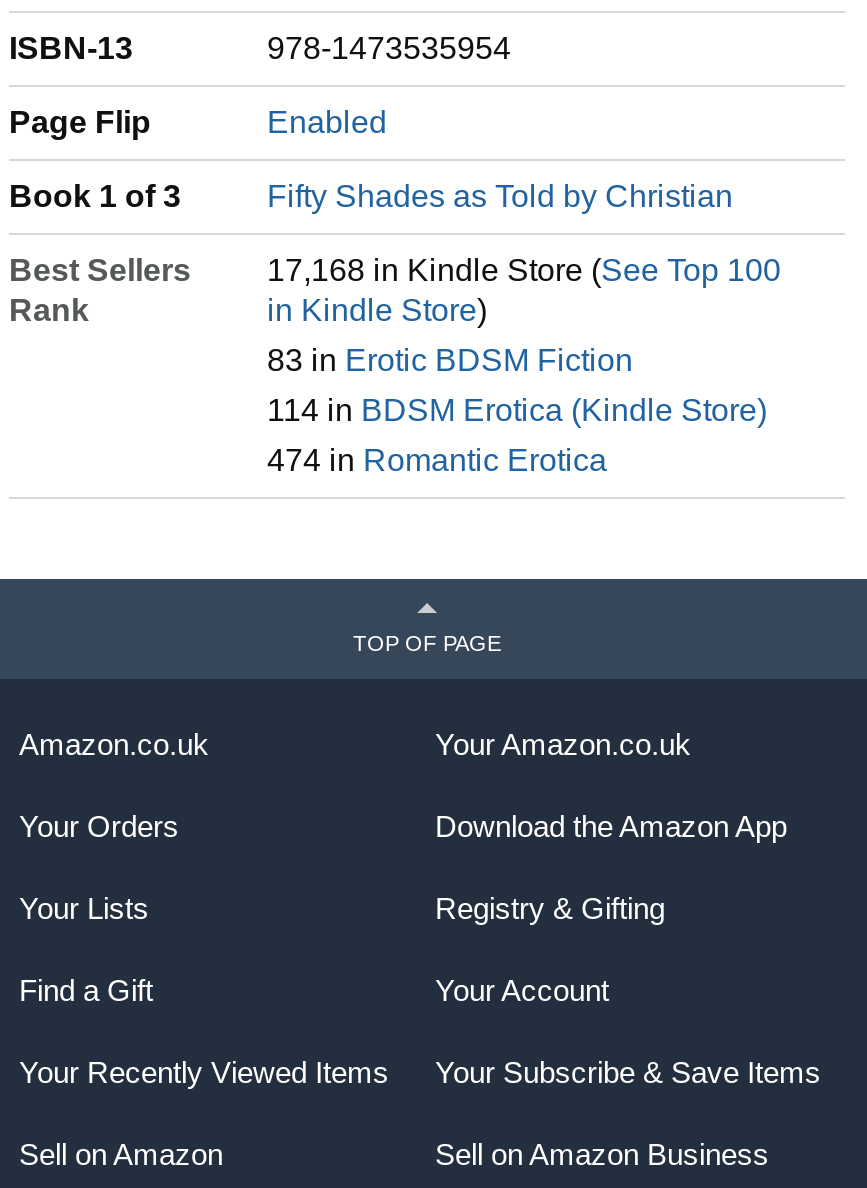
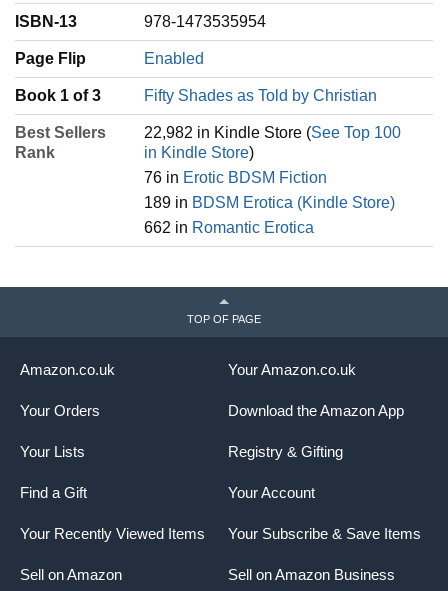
[267,253,781,287] 17,168 in Kindle Store (See Top 100 -> [144,124,401,141] 22,982 in Kindle Store (See Top 100
[267,343,633,377] 83 in Erotic BDSM Fiction -> [144,169,327,186] 76 in Erotic BDSM Fiction
[267,393,767,427] 114 in BDSM Erotica (Kindle Store) -> [144,194,395,211] 189 in BDSM Erotica (Kindle Store)
[267,443,607,477] 474 in Romantic Erotica -> [144,219,314,236] 662 in Romantic Erotica

